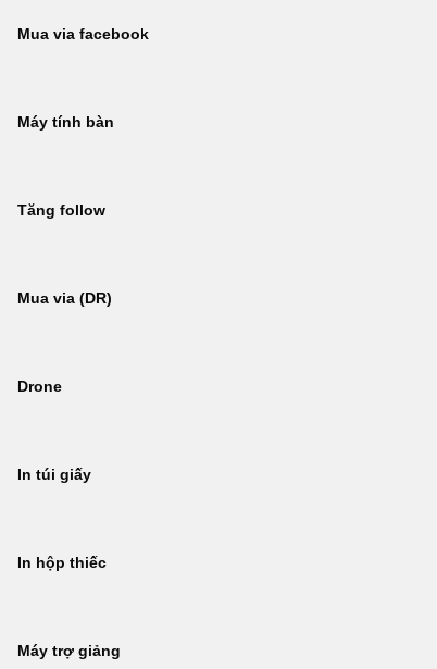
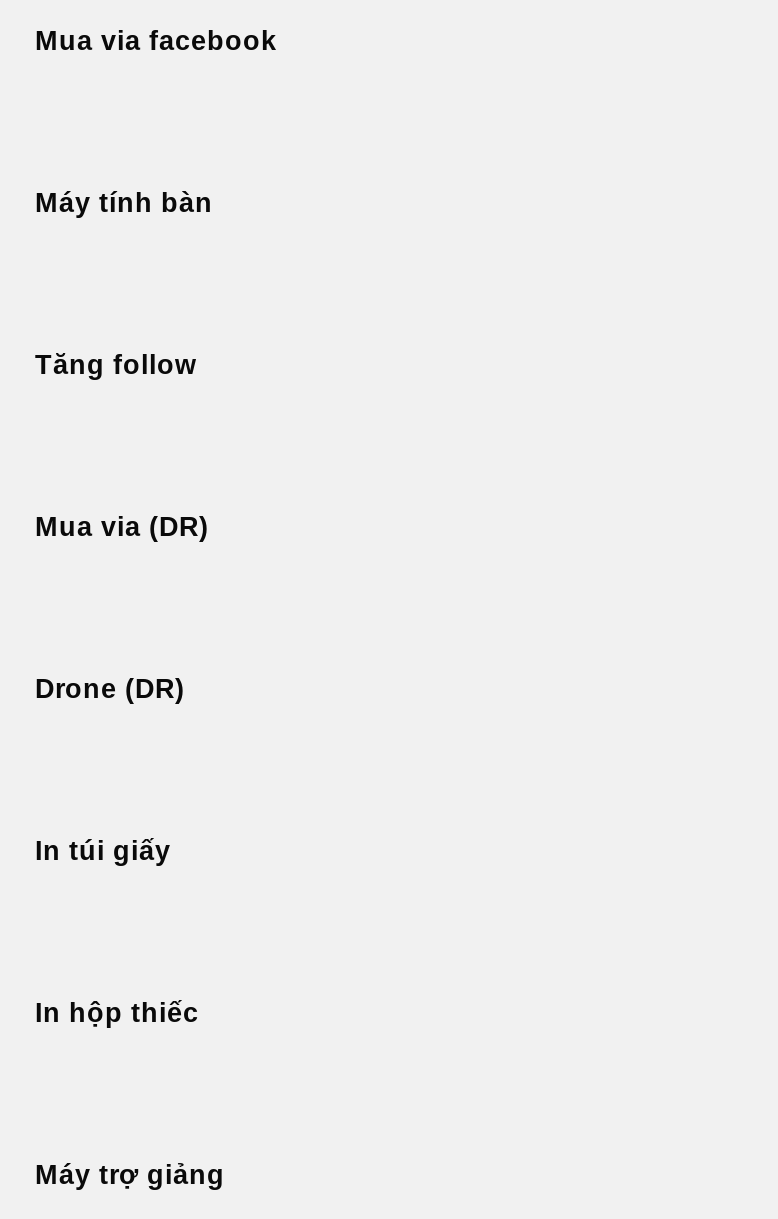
[17,379,62,395] Drone -> [35,674,185,704] Drone (DR)

